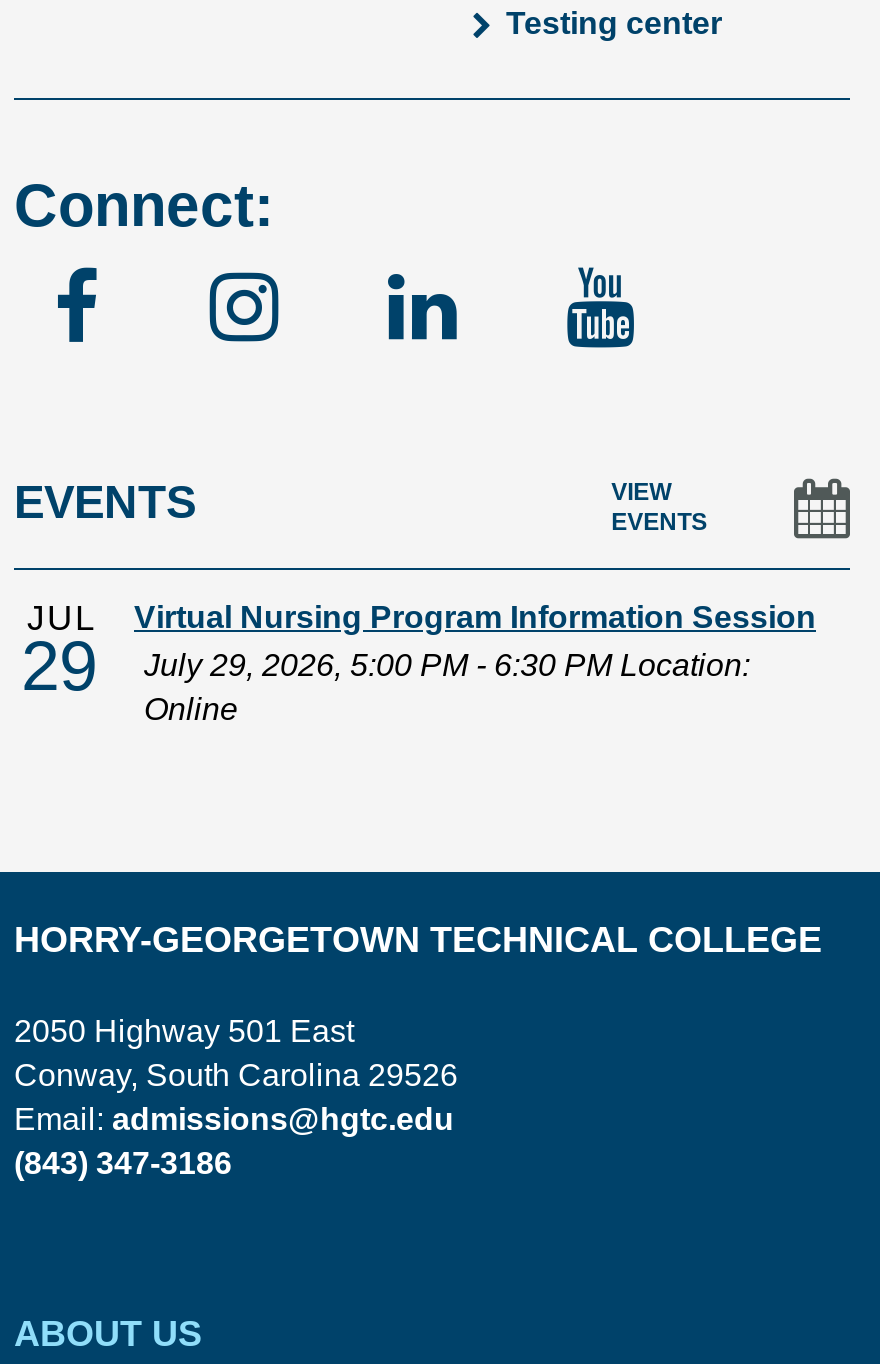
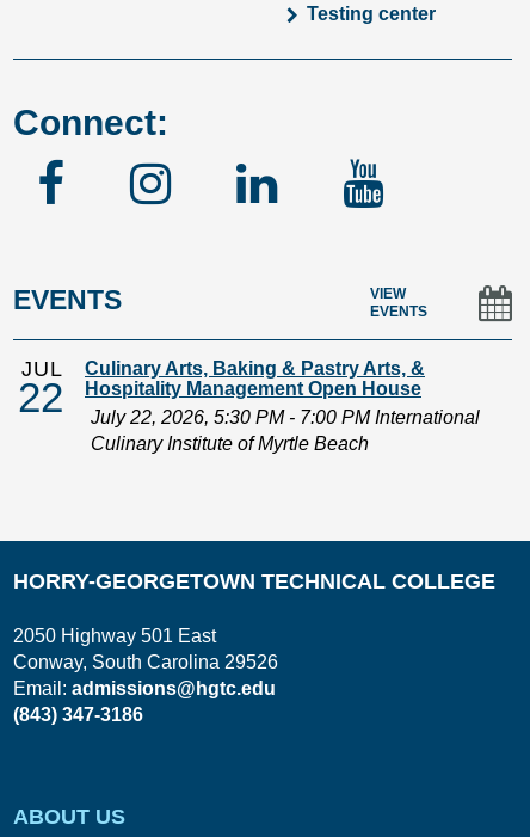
[134,600,816,726] Virtual Nursing Program Information Session | July 29, 2026, 5:00 PM - 6:30 PM Location: | Online -> [85,358,480,453] Culinary Arts, Baking & Pastry Arts, & | Hospitality Management Open House | July 22, 2026, 5:30 PM - 7:00 PM International | Culinary Institute of Myrtle Beach
[21,626,97,704] 29 -> [17,373,63,420] 22

